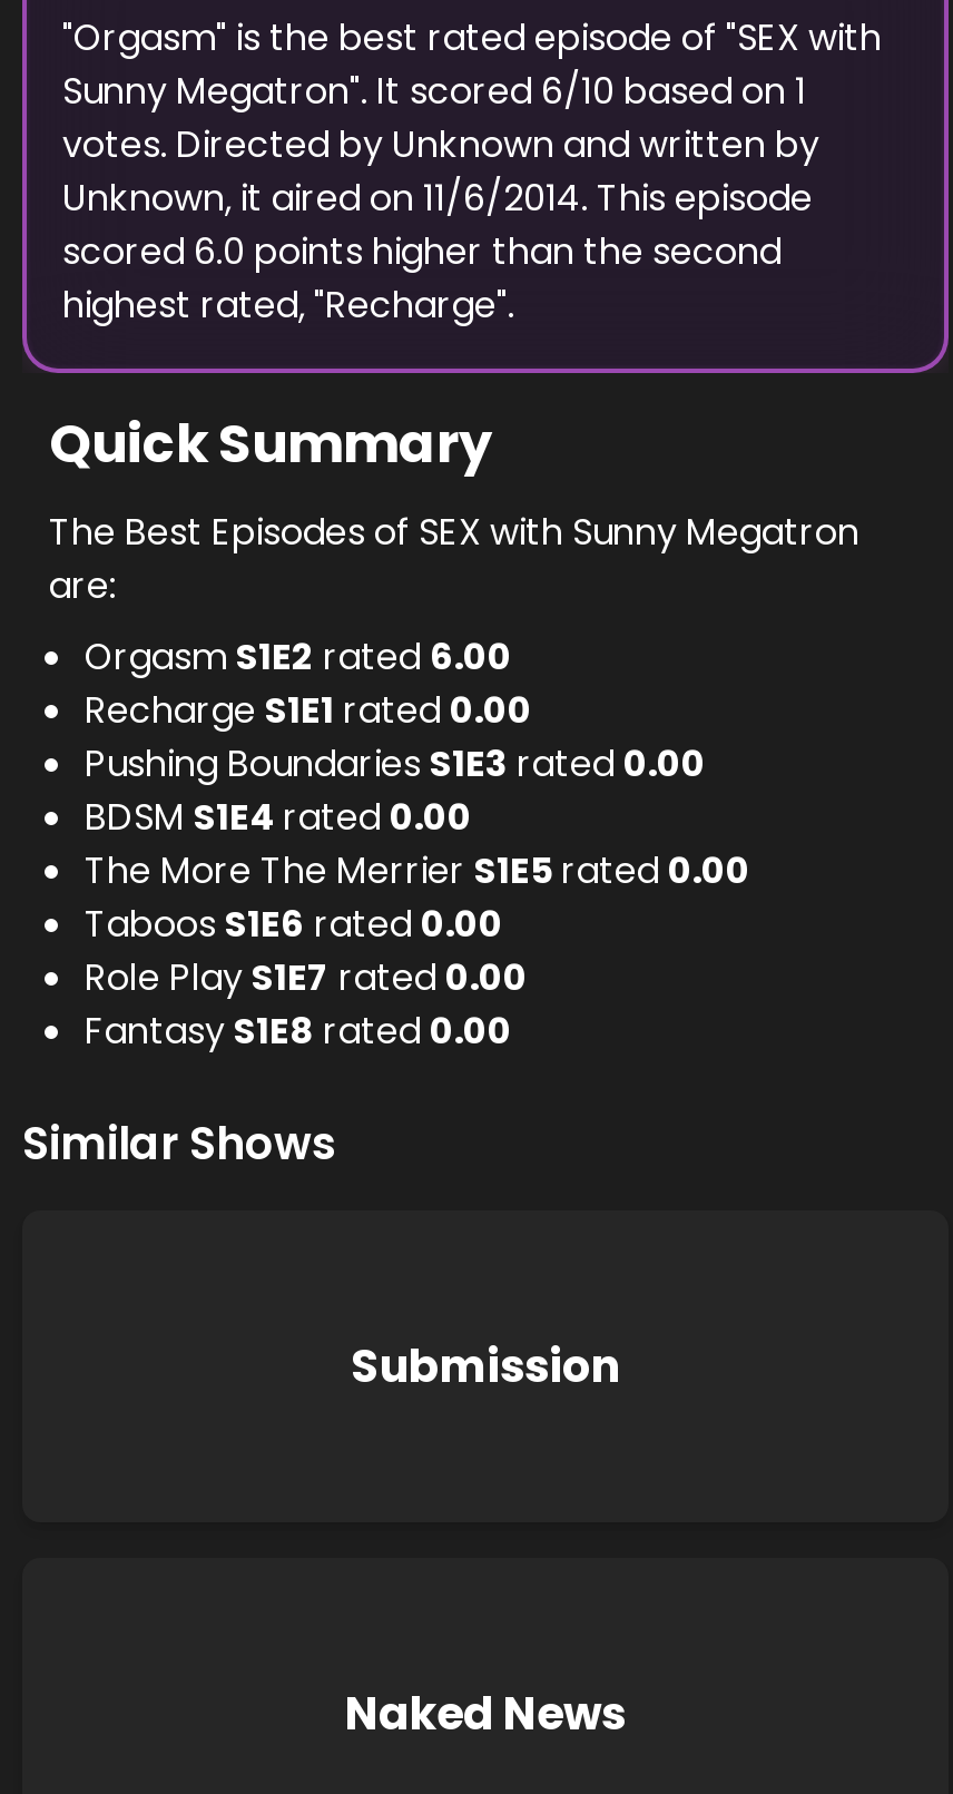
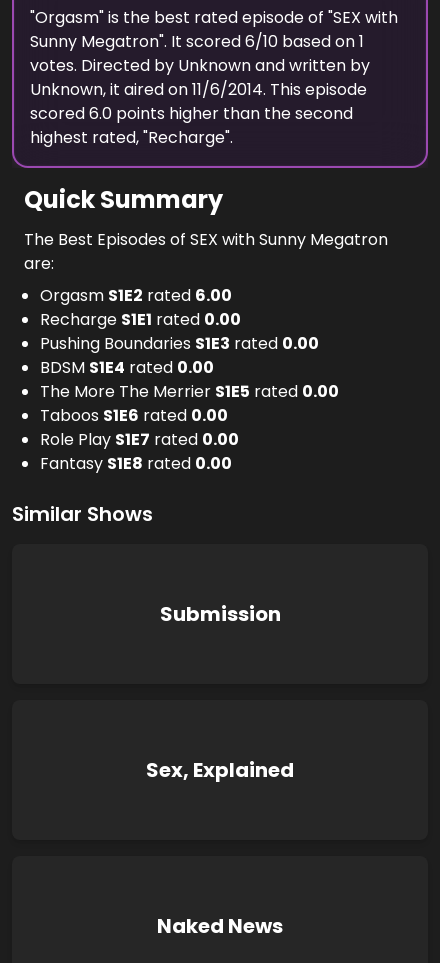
none -> [146,756,294,784] Sex, Explained

